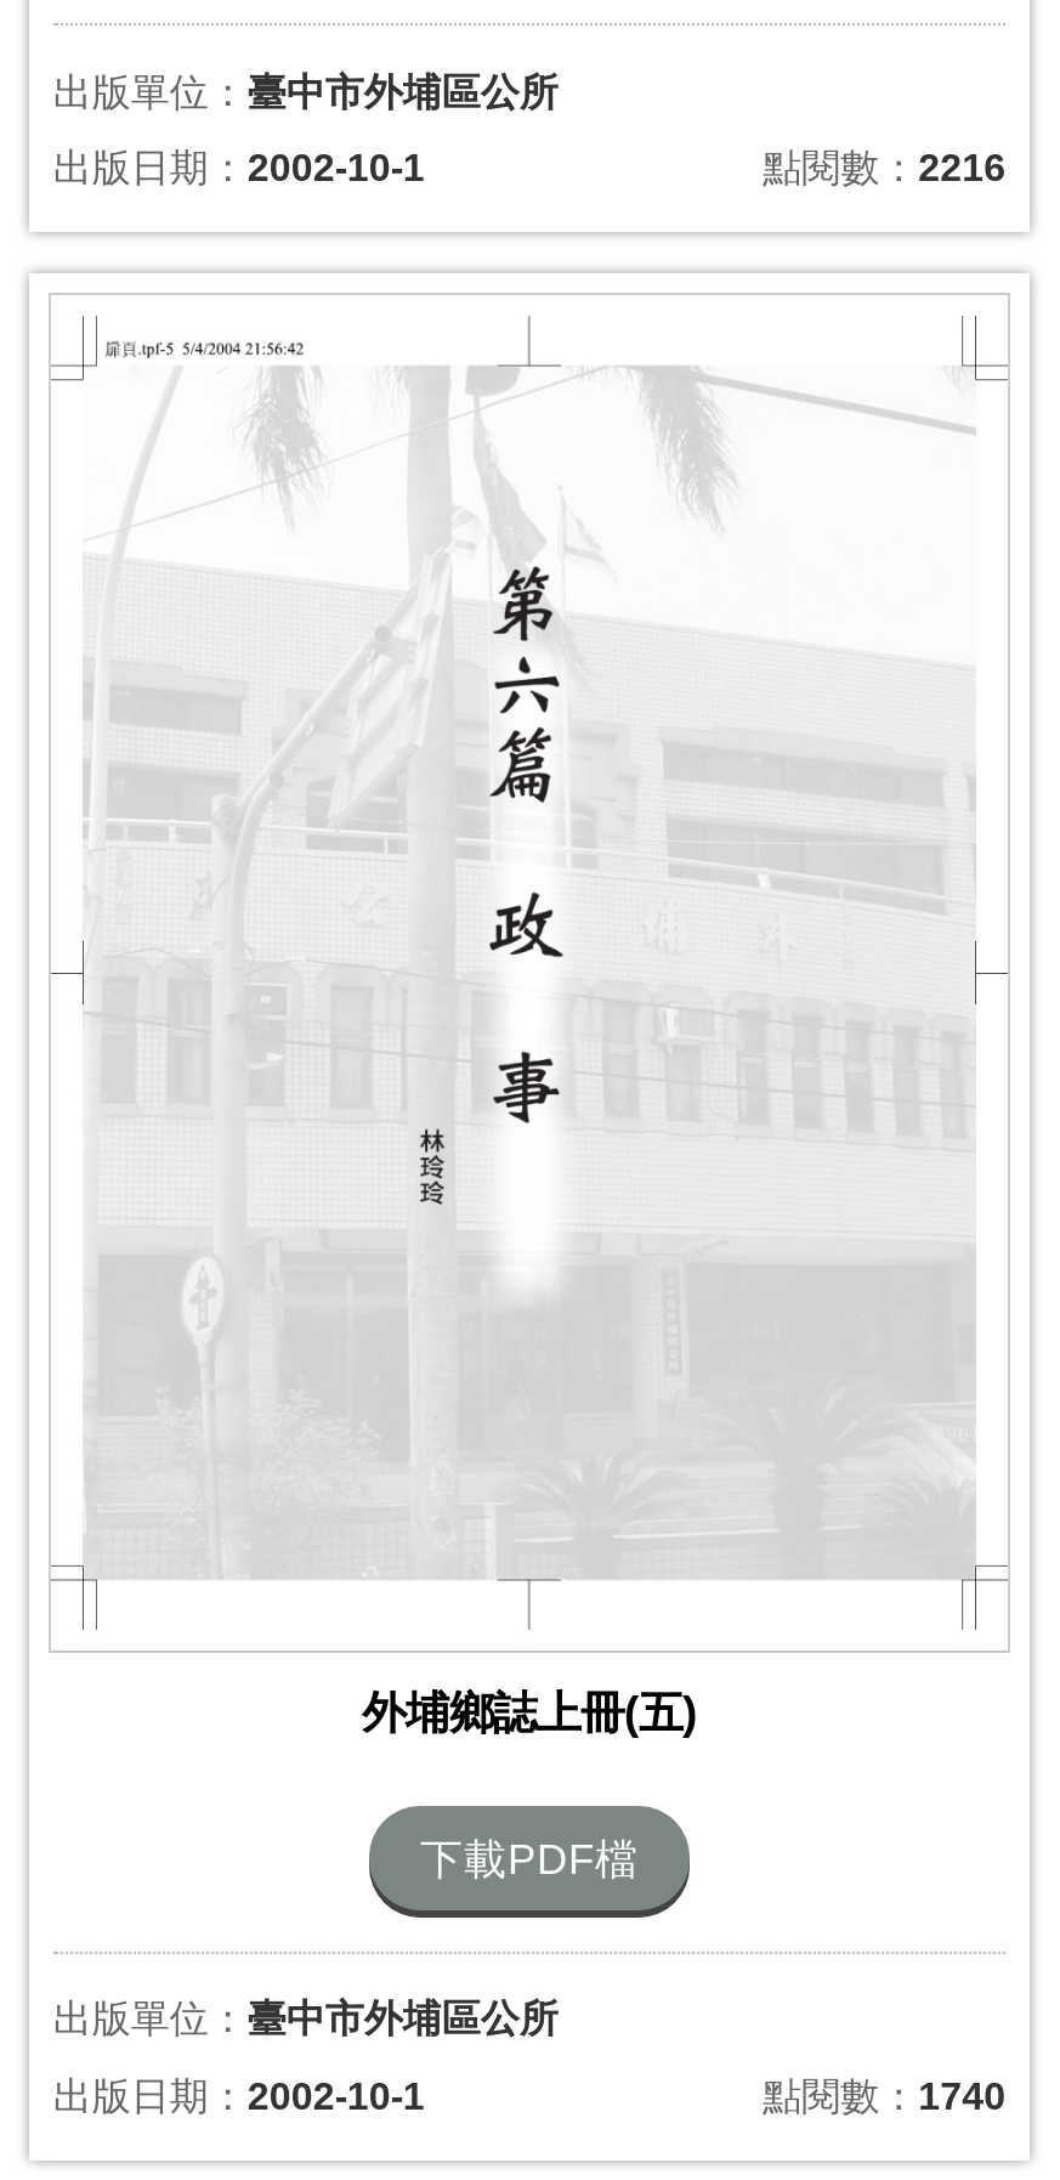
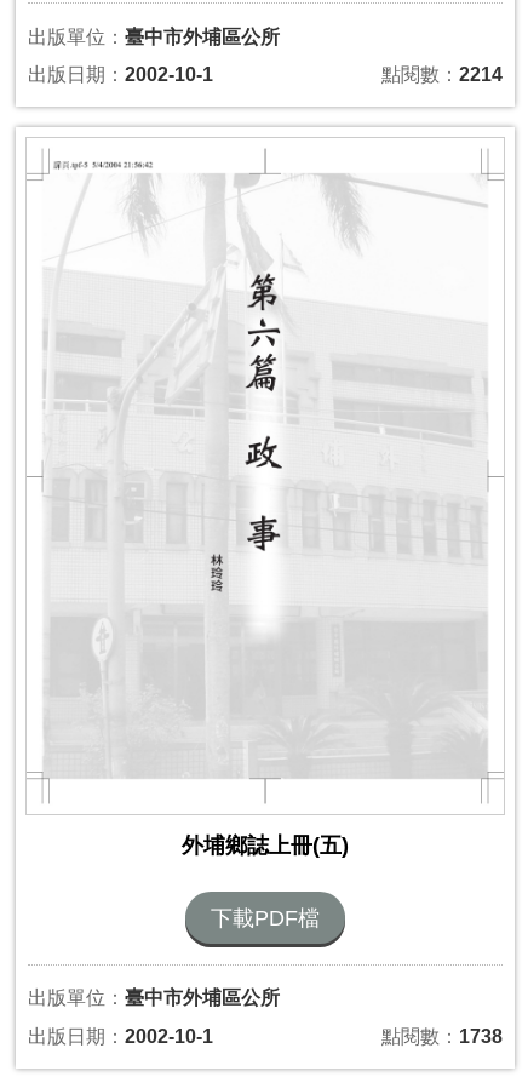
[763,146,1006,188] 點閱數：2216 -> [382,64,503,85] 點閱數：2214
[763,2075,1006,2116] 點閱數：1740 -> [382,1026,503,1046] 點閱數：1738

